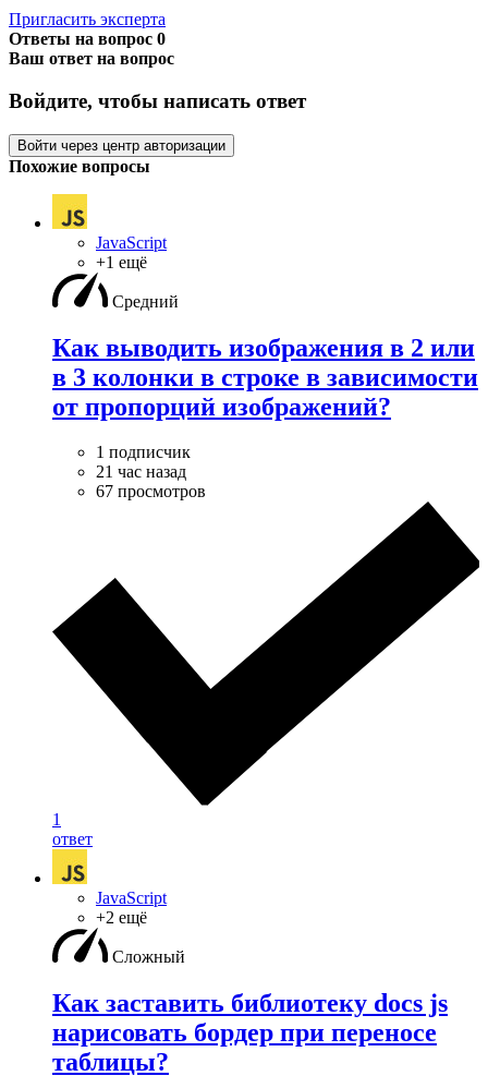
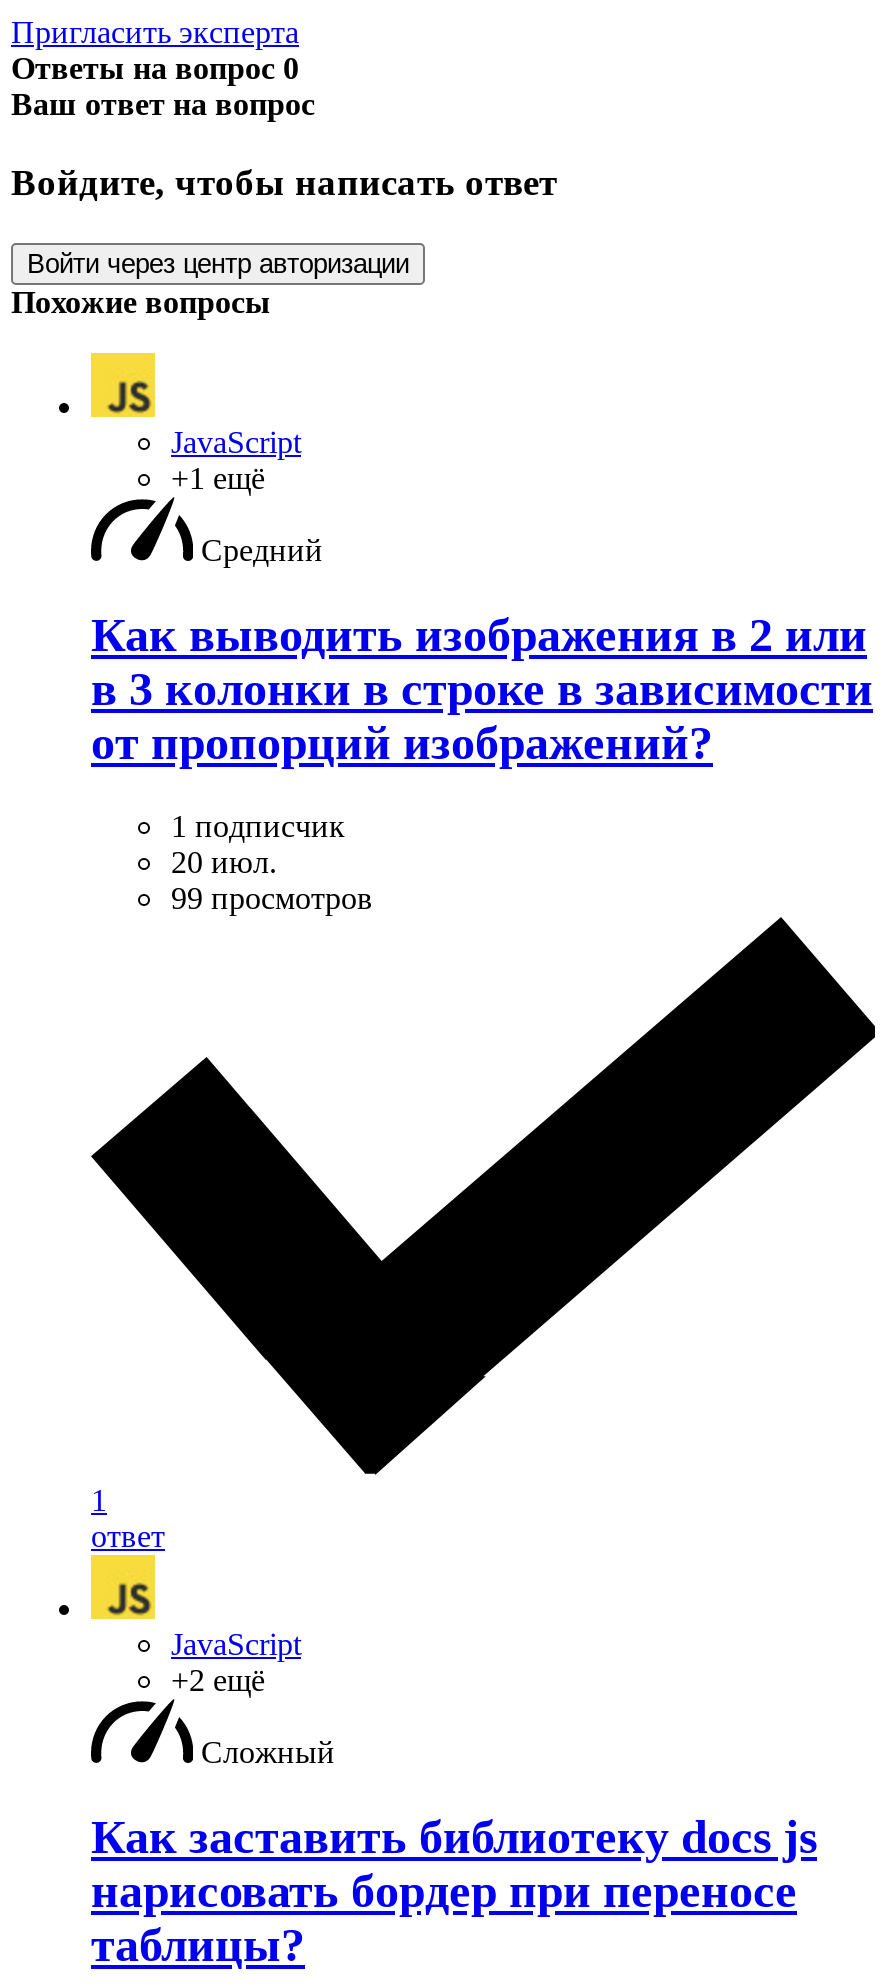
[96,463,206,501] 21 час назад | 67 просмотров -> [171,846,373,916] 20 июл. | 99 просмотров

